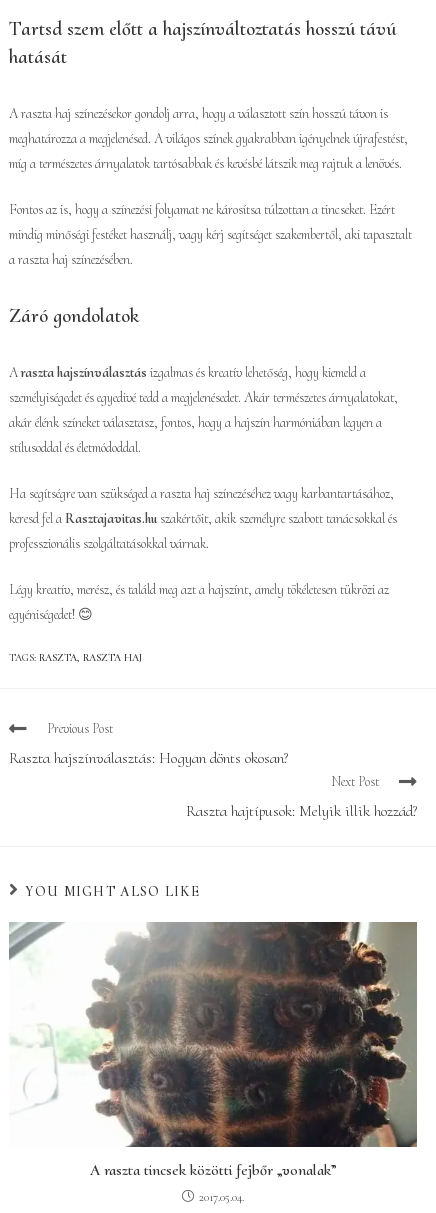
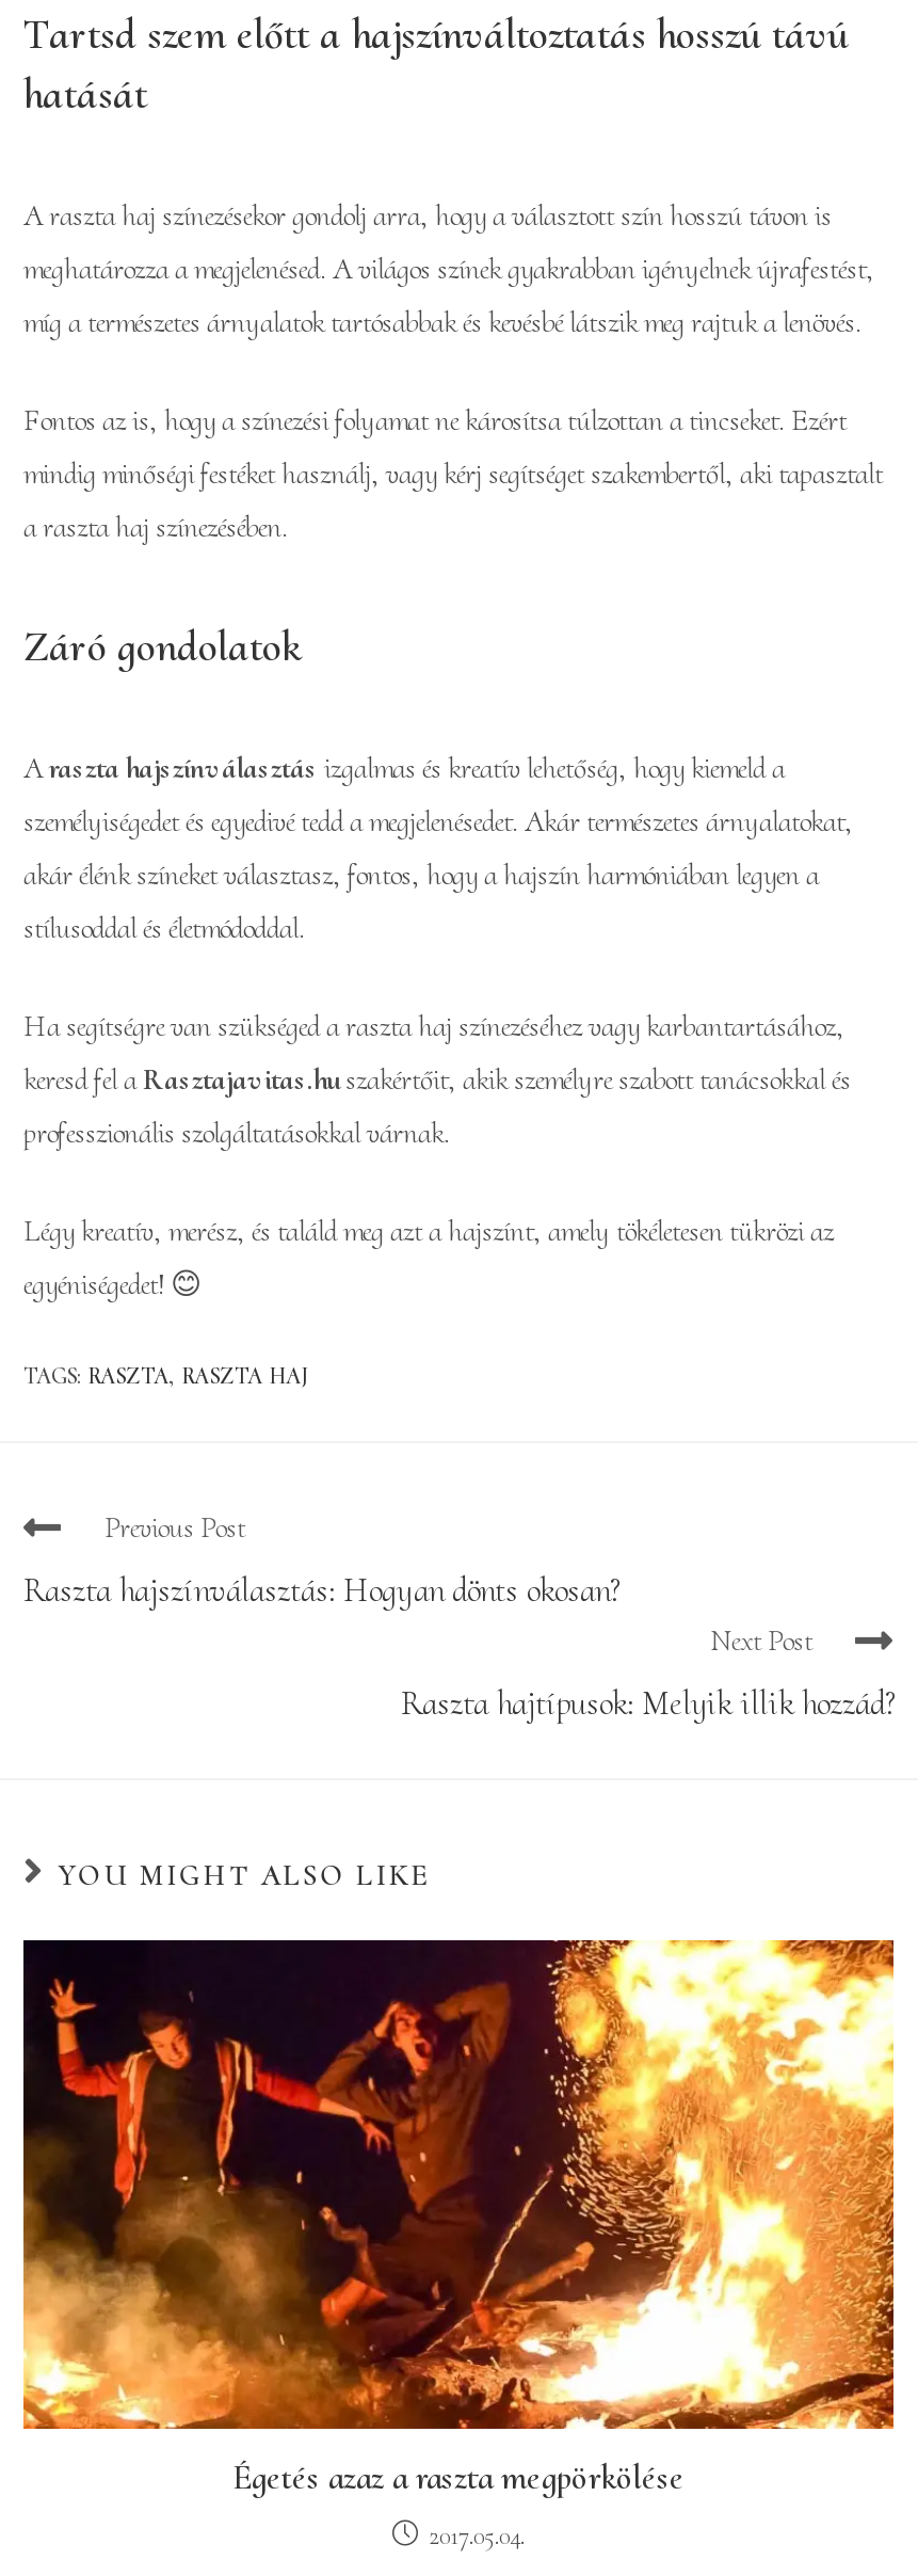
[9,921,418,1180] [image] | A raszta tincsek közötti fejbőr „vonalak” -> [21,1939,896,2500] [image] | Égetés azaz a raszta megpörkölése

